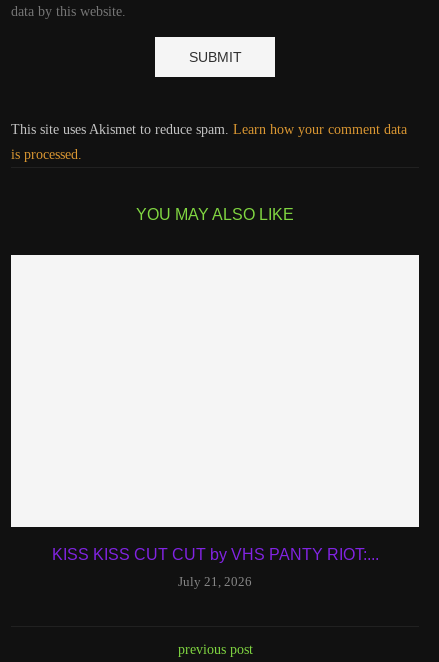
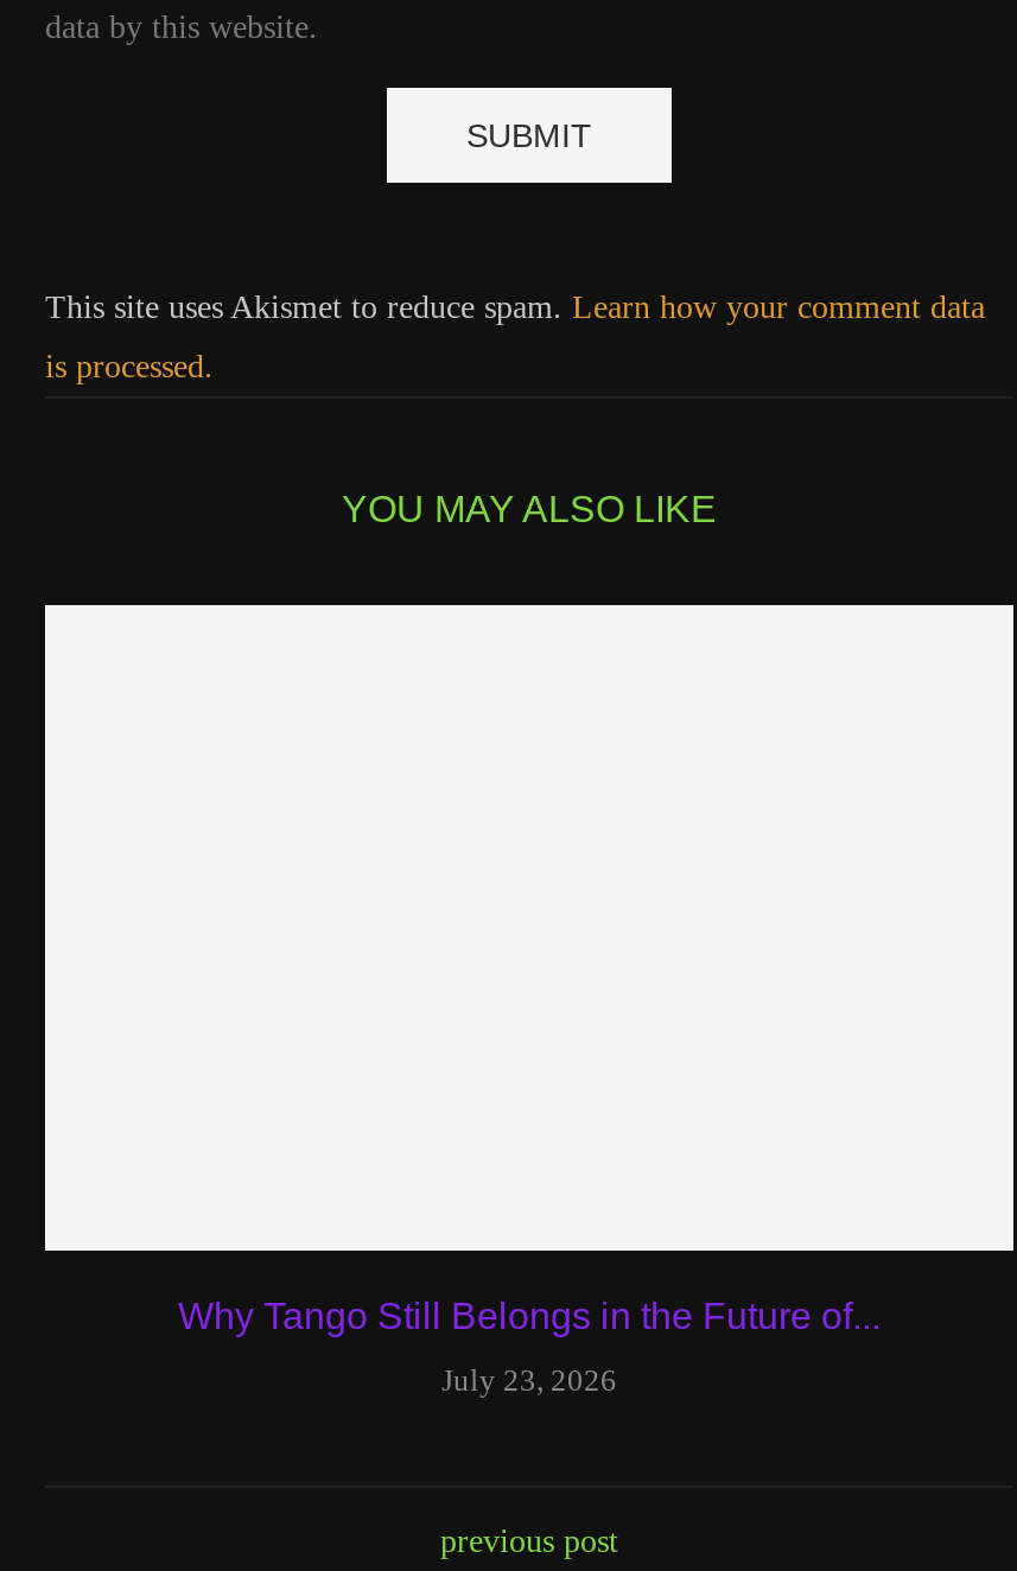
[51,546,378,563] KISS KISS CUT CUT by VHS PANTY RIOT:... -> [178,1295,881,1335] Why Tango Still Belongs in the Future of...
[178,574,252,589] July 21, 2026 -> [441,1361,617,1397] July 23, 2026

